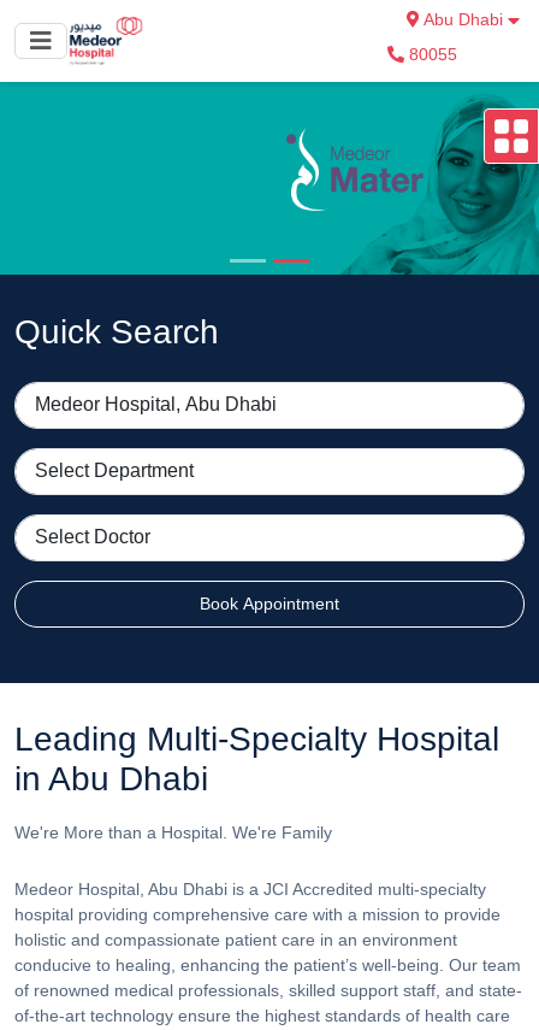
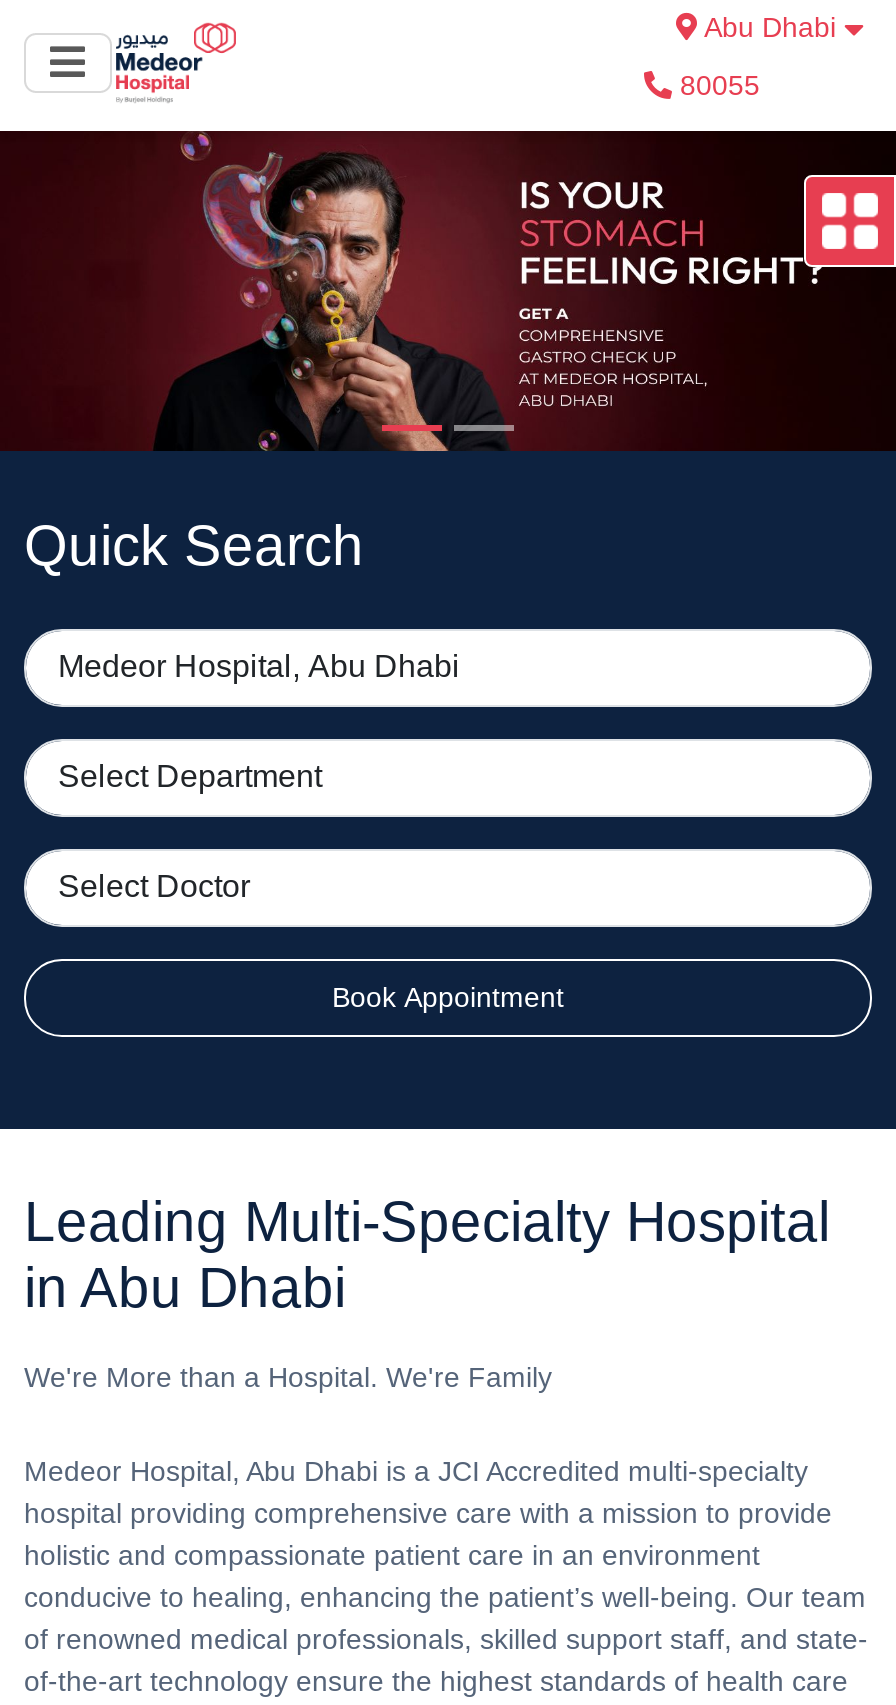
[4,81,535,276] [image] -> [6,129,890,453] [image]

